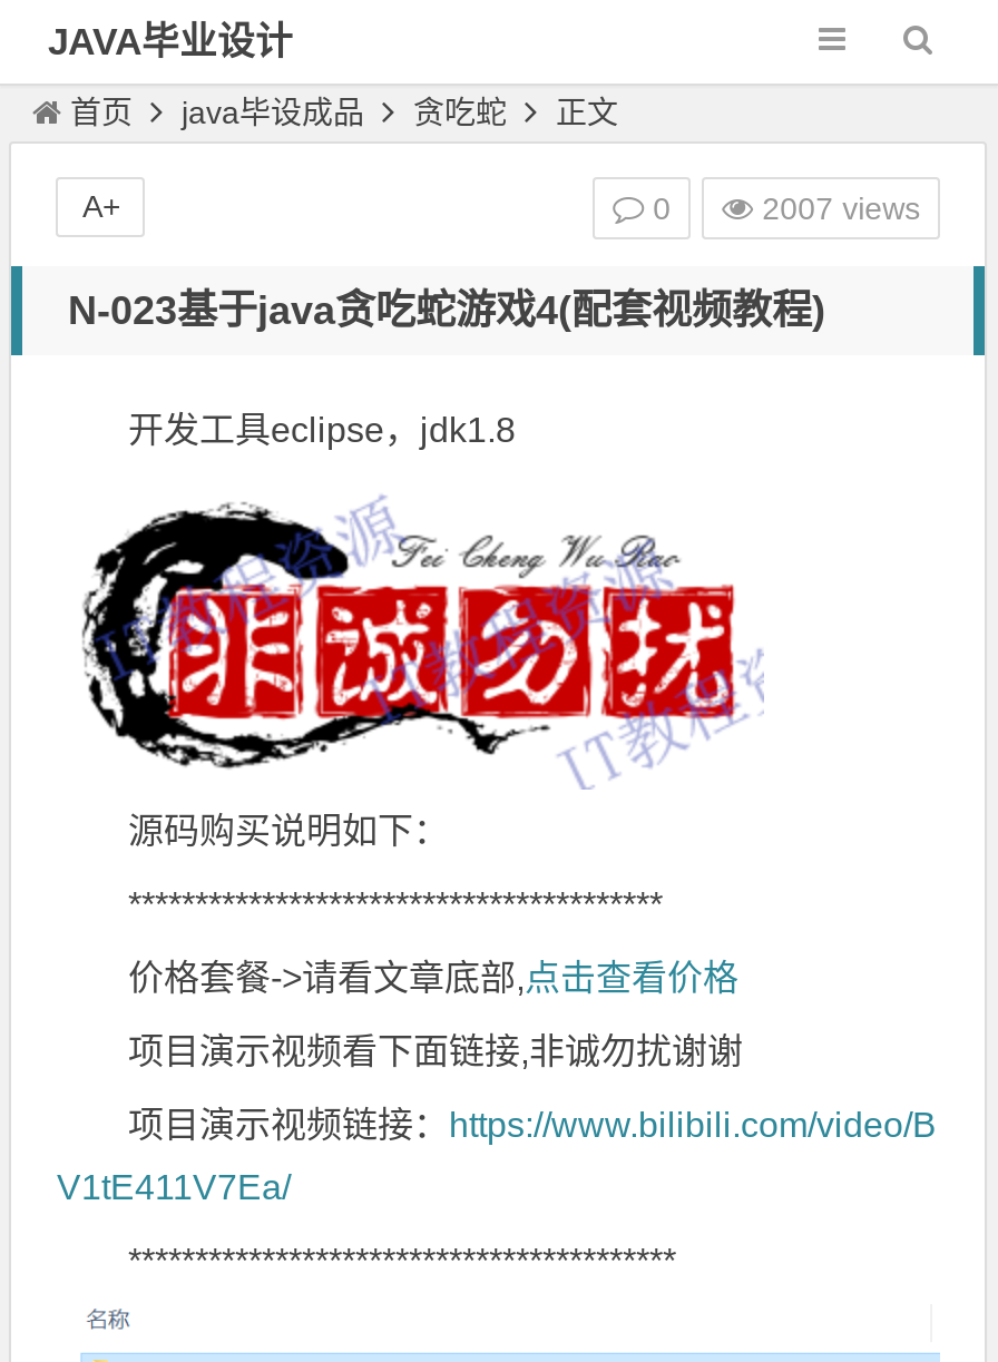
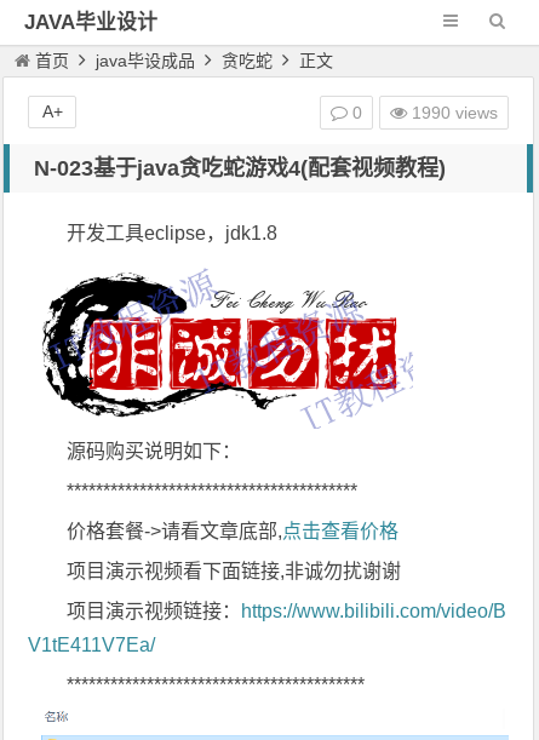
[753,190,920,226] 2007 views -> [407,103,498,122] 1990 views

